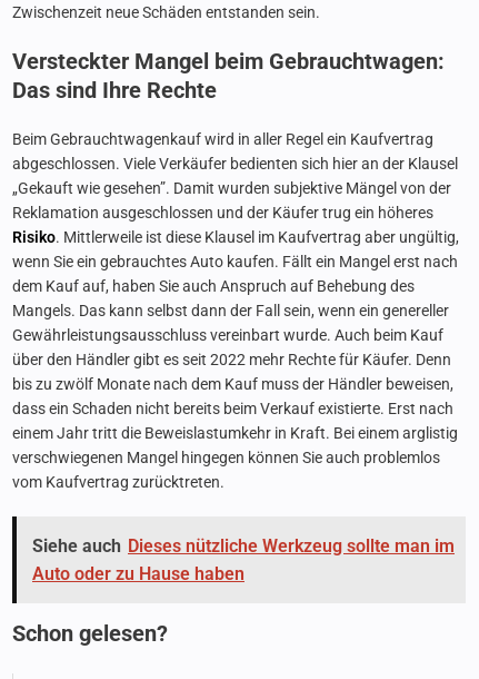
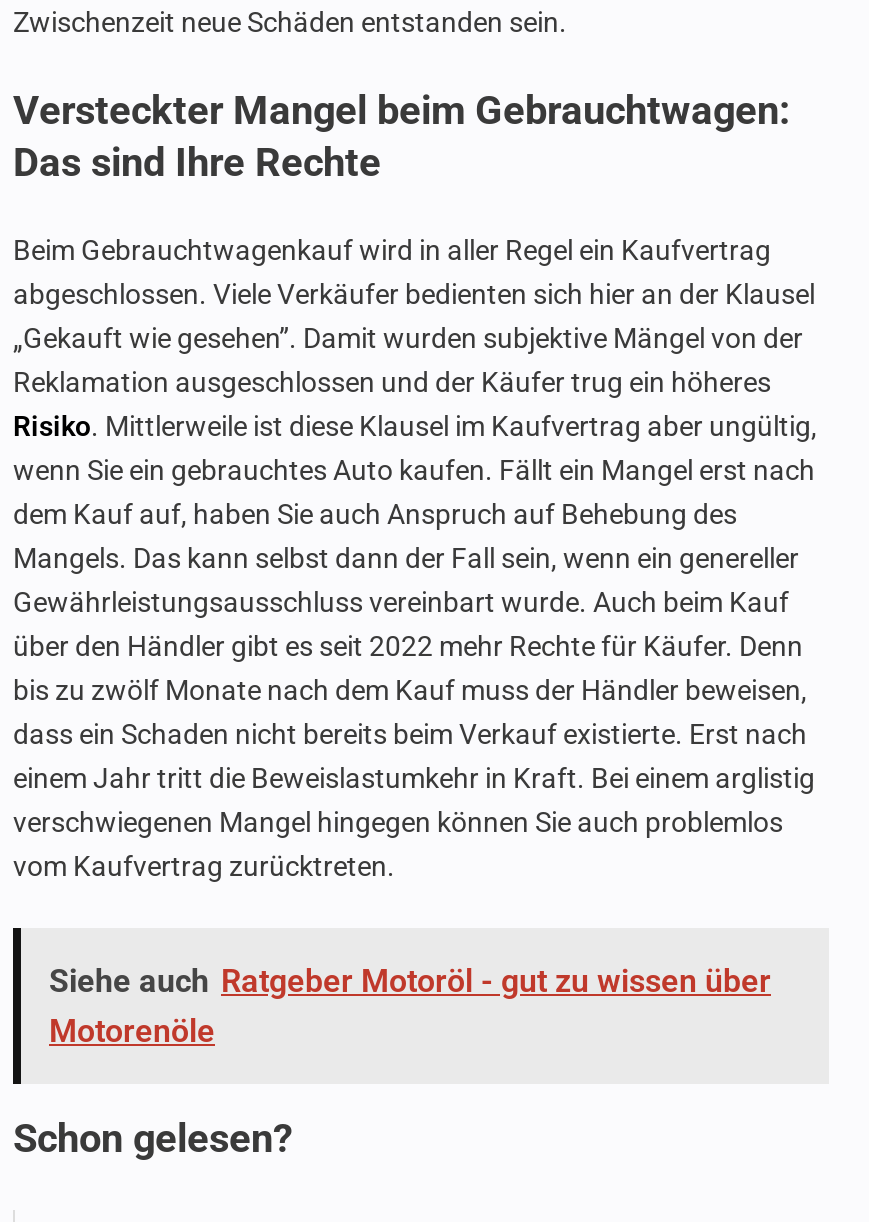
[32,536,455,585] Siehe auch Dieses nützliche Werkzeug sollte man im | Auto oder zu Hause haben -> [49,963,771,1051] Siehe auch Ratgeber Motoröl - gut zu wissen über | Motorenöle

